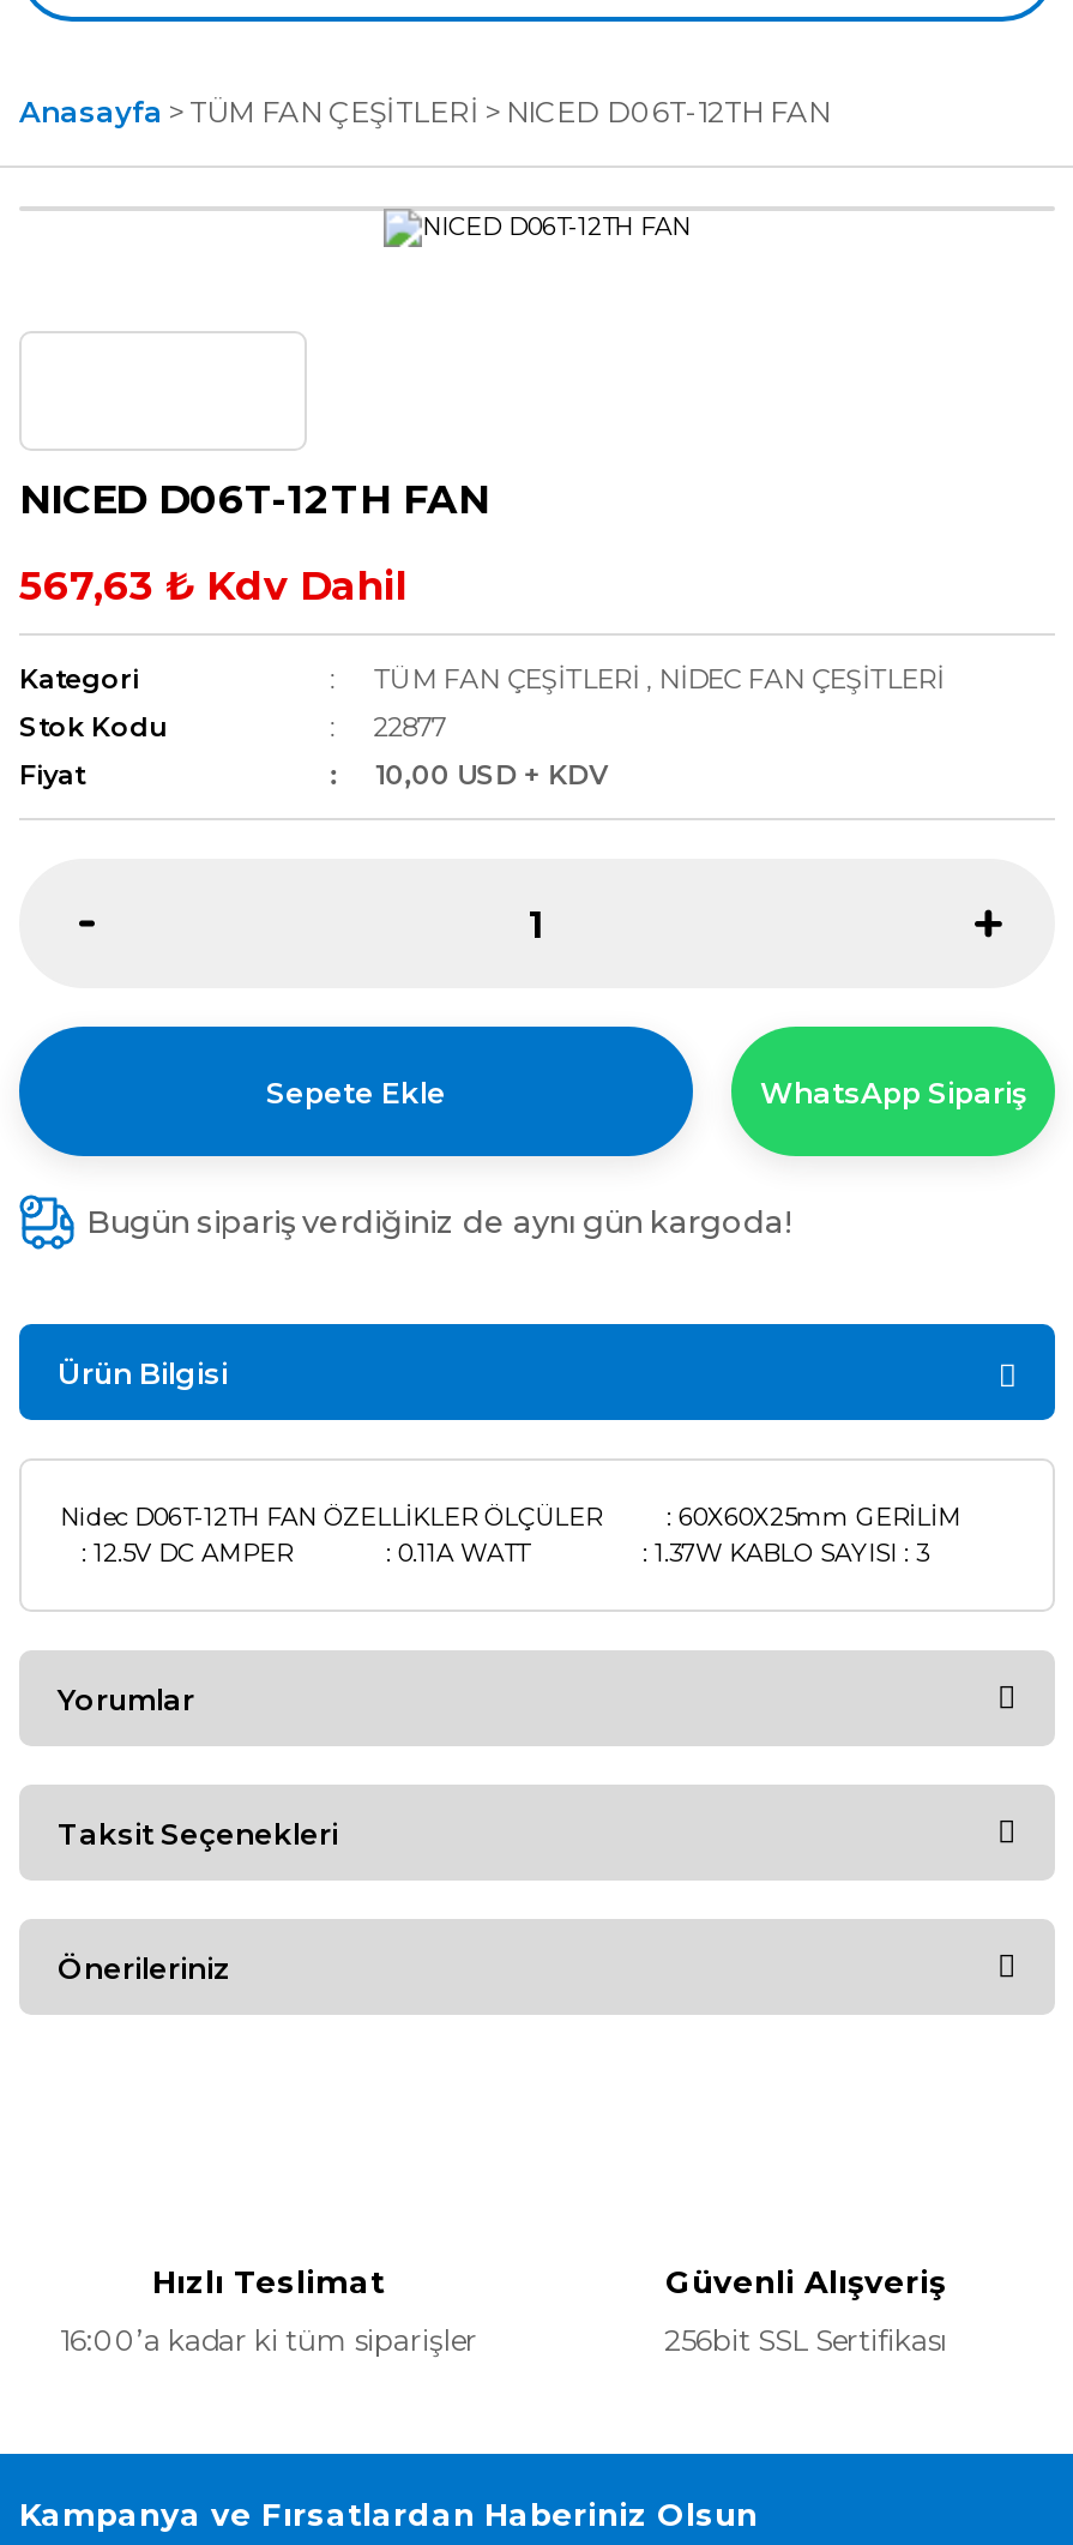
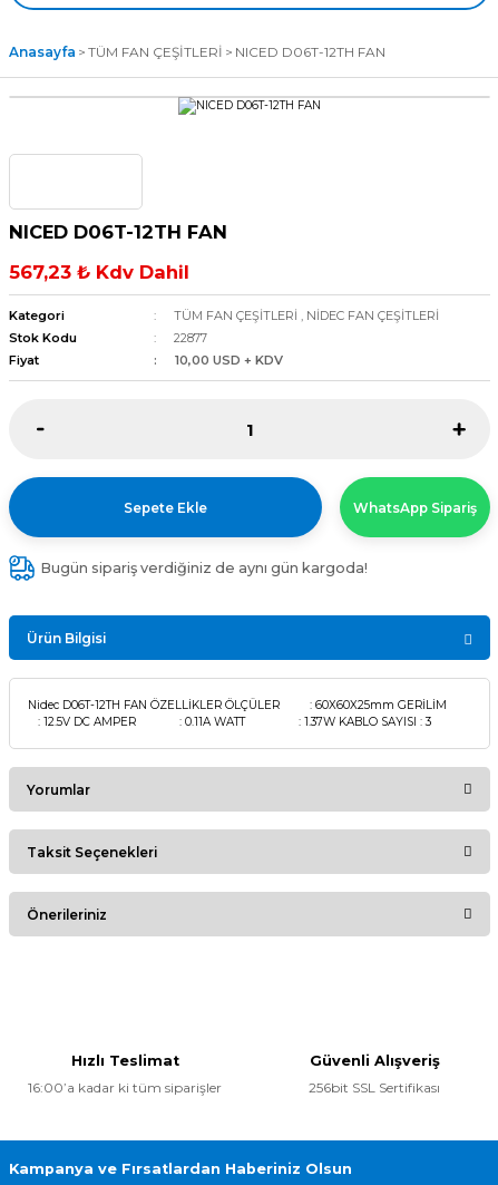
[19,561,408,609] 567,63 ₺ Kdv Dahil -> [9,261,189,283] 567,23 ₺ Kdv Dahil

